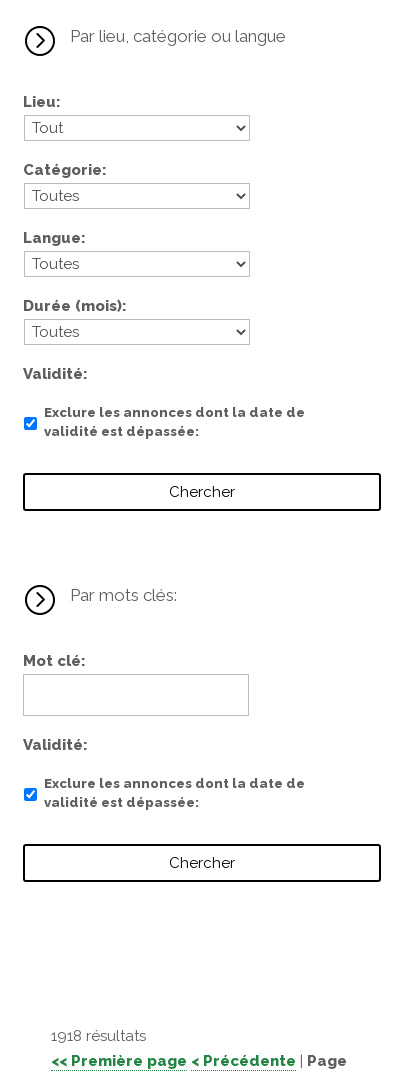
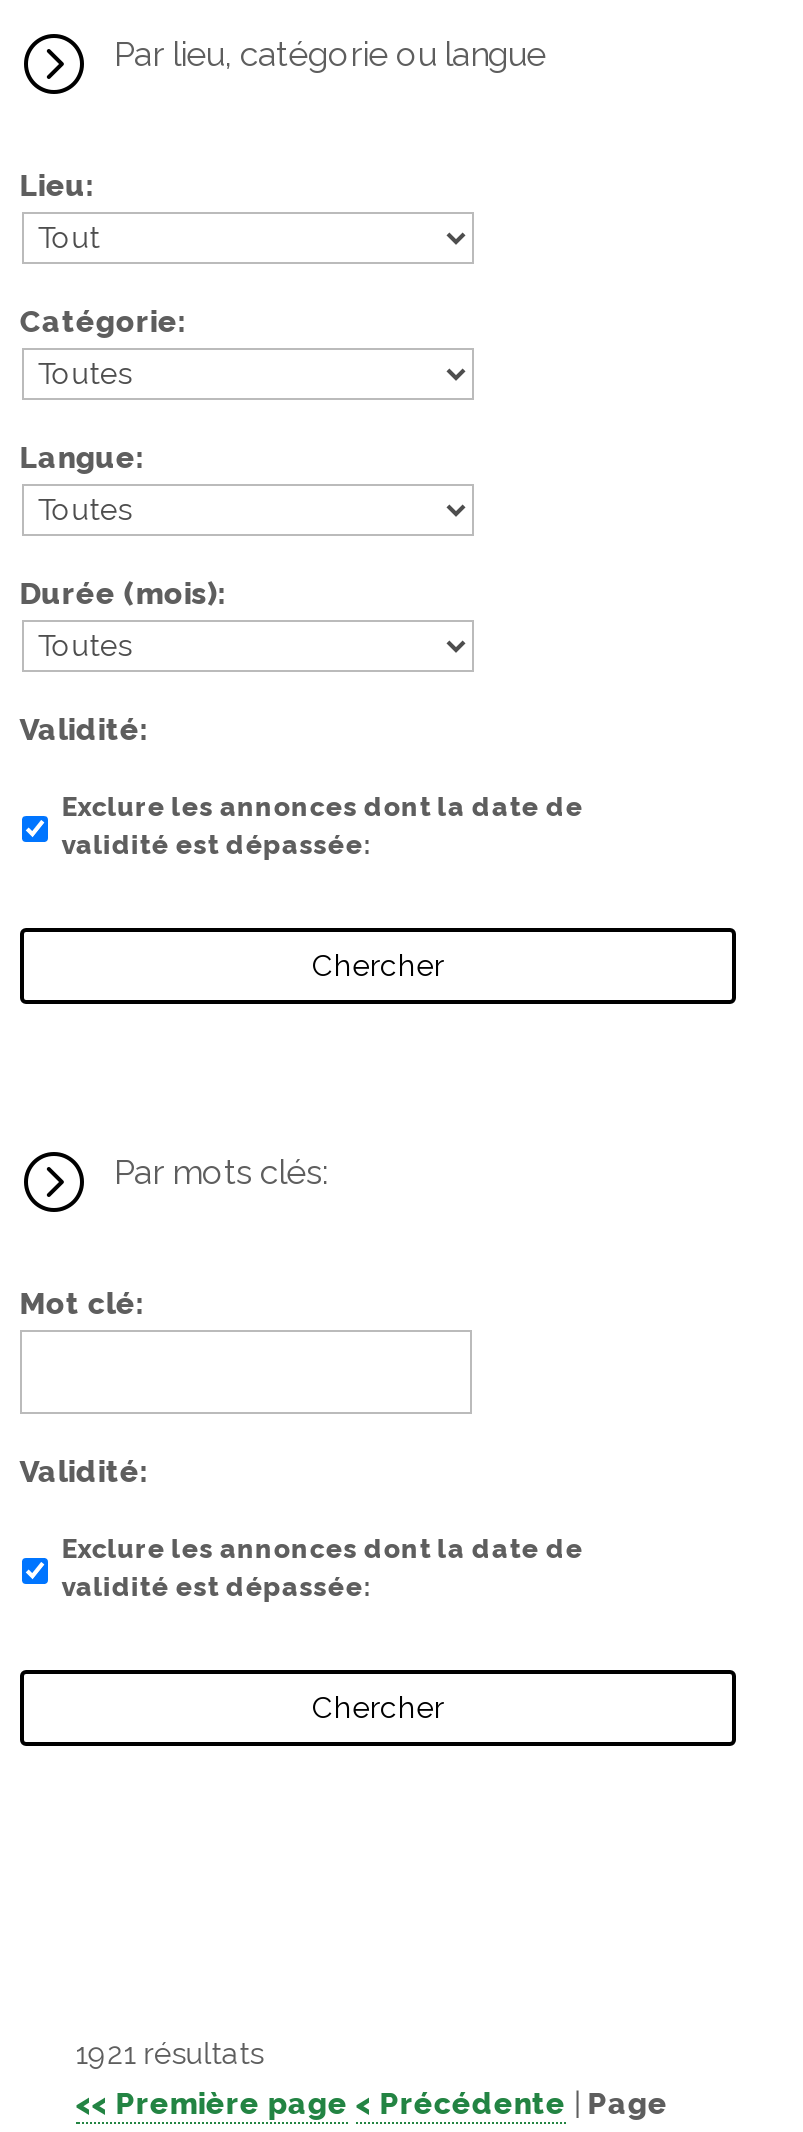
[51,1027,146,1045] 1918 résultats -> [76,2036,264,2072] 1921 résultats

